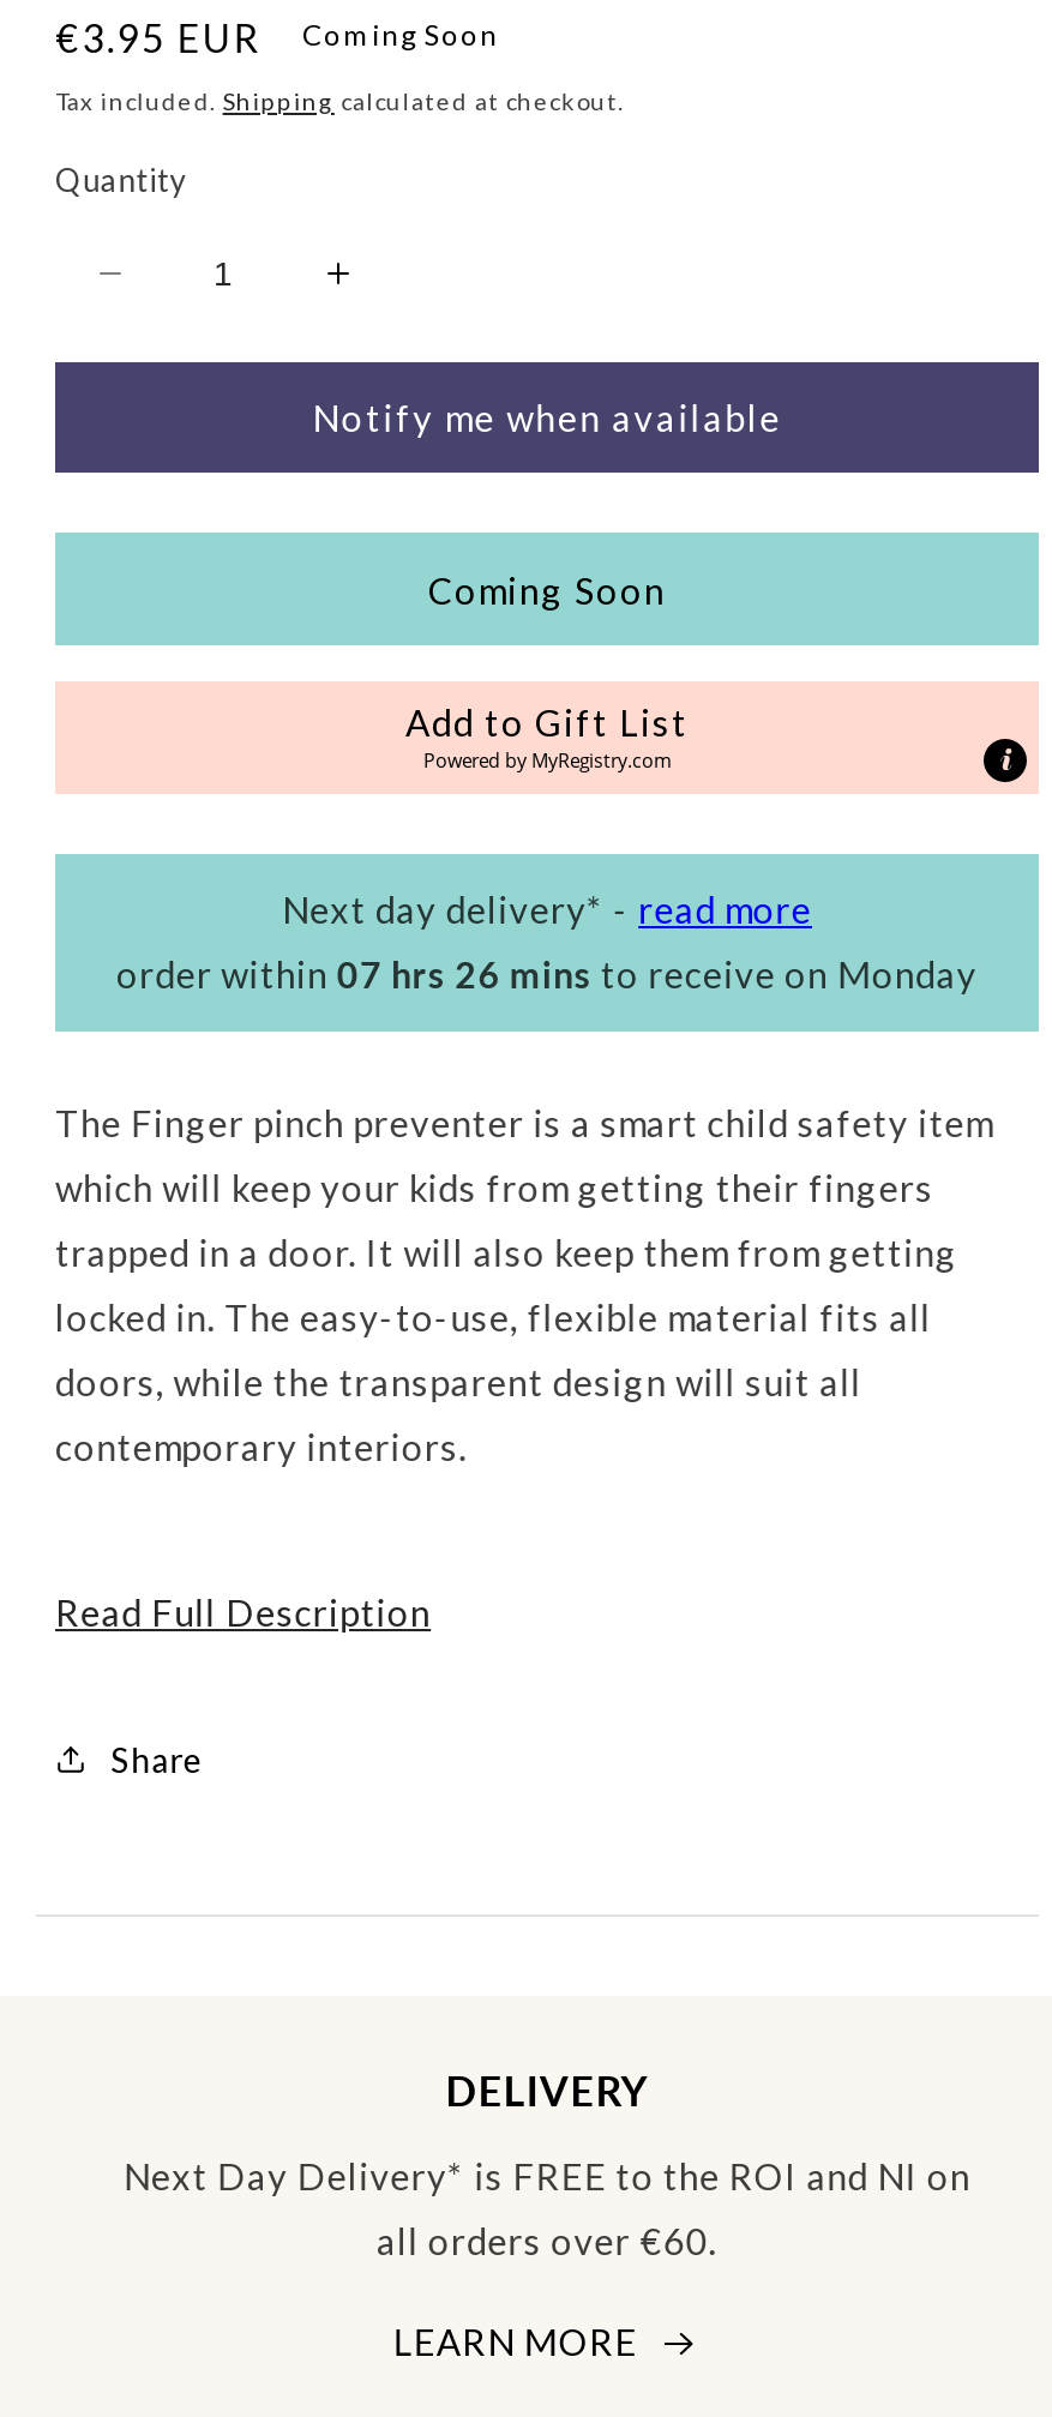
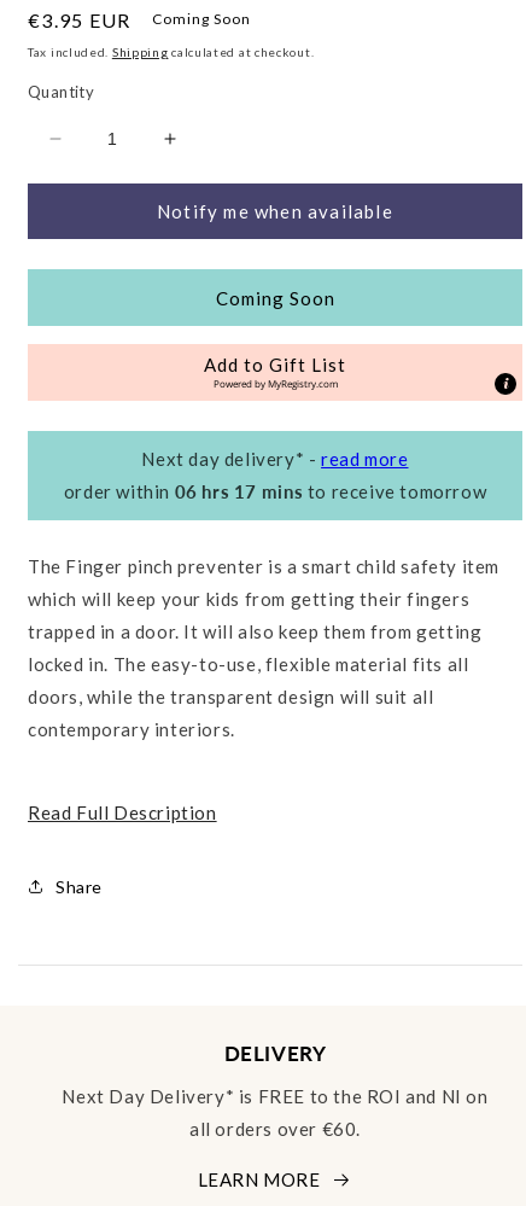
[116,953,977,996] order within 07 hrs 26 mins to receive on Monday -> [64,481,486,502] order within 06 hrs 17 mins to receive tomorrow

